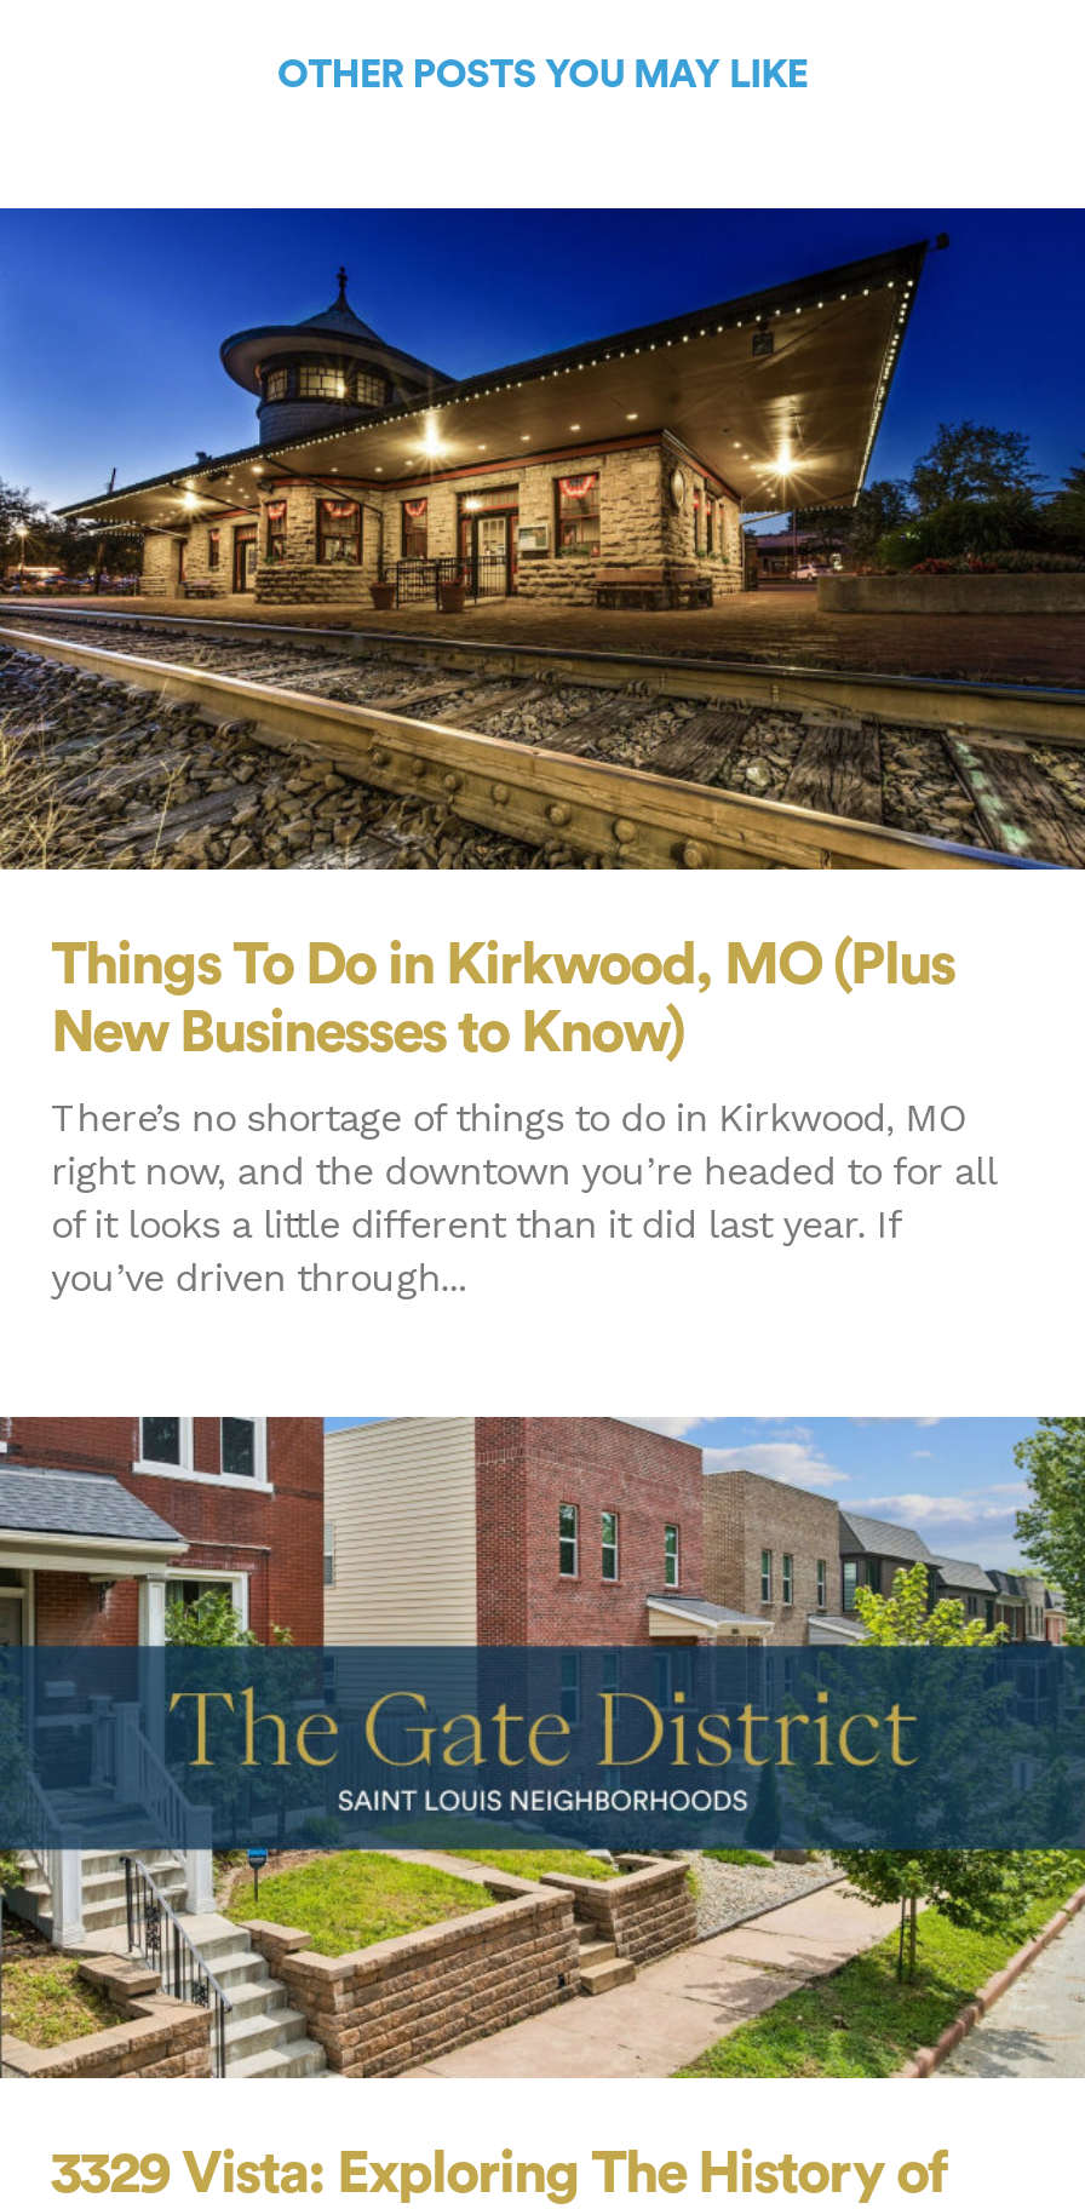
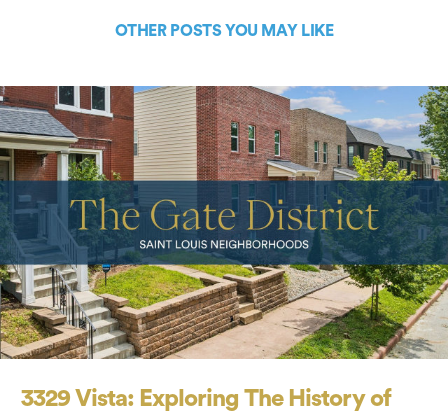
[7,206,1078,1301] [image] | Things To Do in Kirkwood, MO (Plus | New Businesses to Know) | There’s no shortage of things to do in Kirkwood, MO | right now, and the downtown you’re headed to for all | of it looks a little different than it did last year. If | you’ve driven through... -> none

